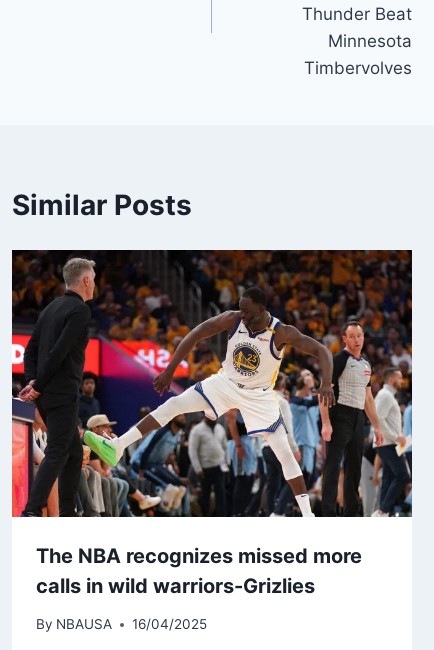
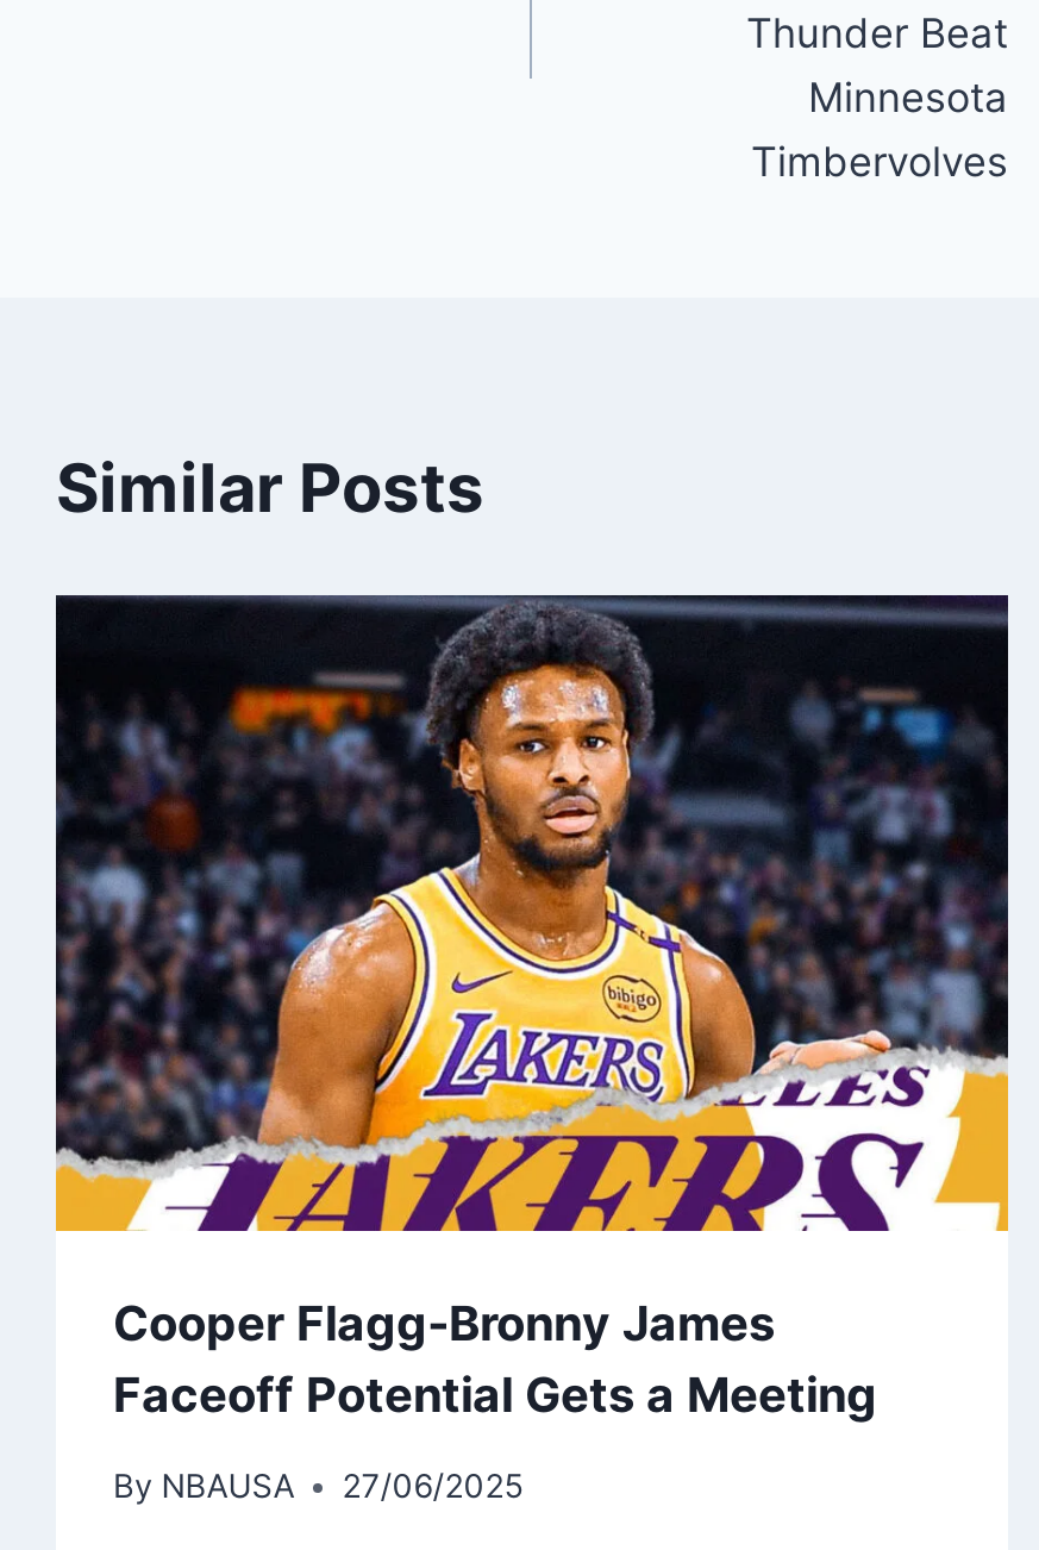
[11,249,413,598] [image] | The NBA recognizes missed more | calls in wild warriors-Grizlies -> [54,593,1010,1424] [image] | Cooper Flagg-Bronny James | Faceoff Potential Gets a Meeting
[36,616,207,632] By NBAUSA 16/04/2025 -> [113,1468,523,1506] By NBAUSA 27/06/2025

